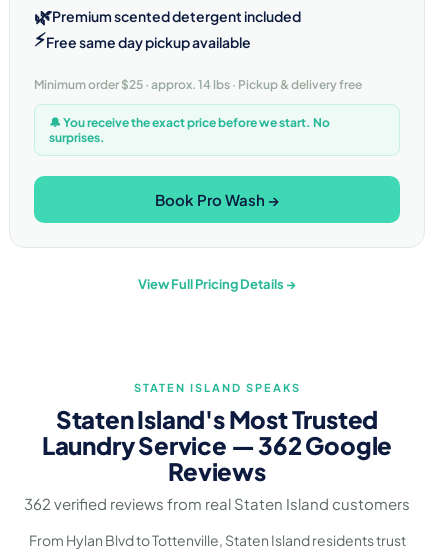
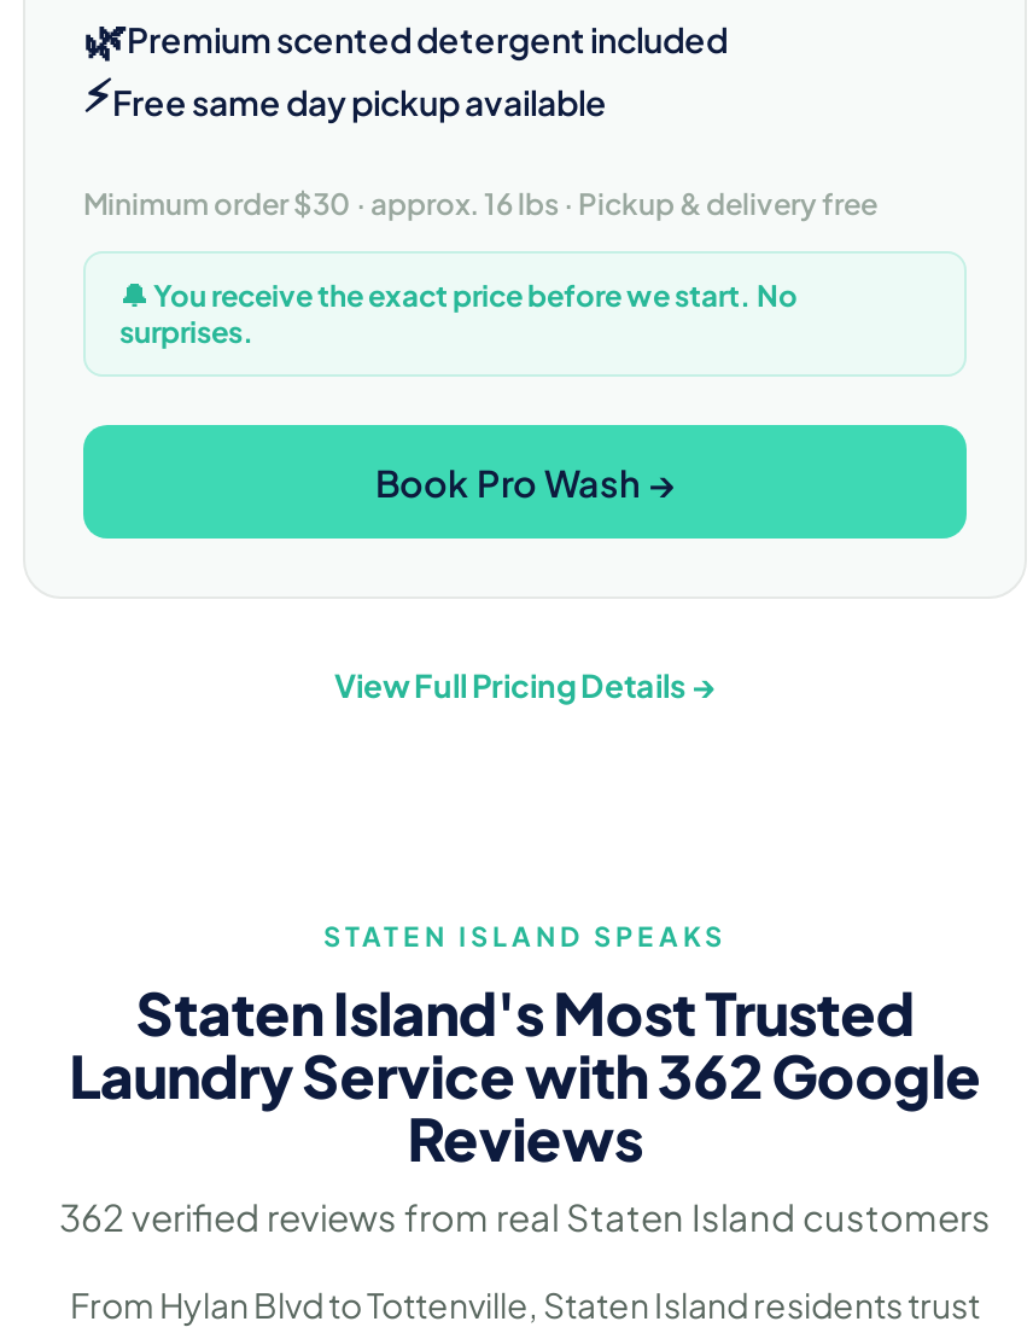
[34,77,362,92] Minimum order $25 · approx. 14 lbs · Pickup & delivery free -> [83,187,877,223] Minimum order $30 · approx. 16 lbs · Pickup & delivery free
[42,430,392,460] Laundry Service — 362 Google -> [69,1039,981,1112] Laundry Service with 362 Google

